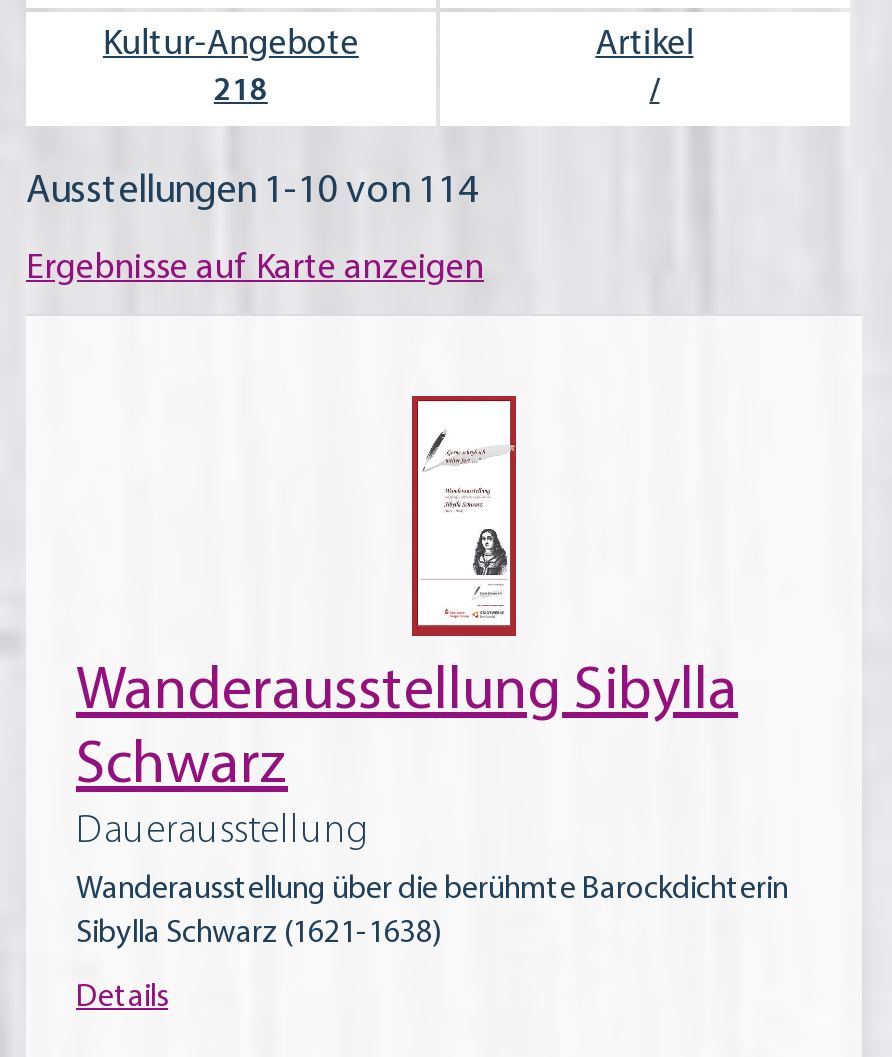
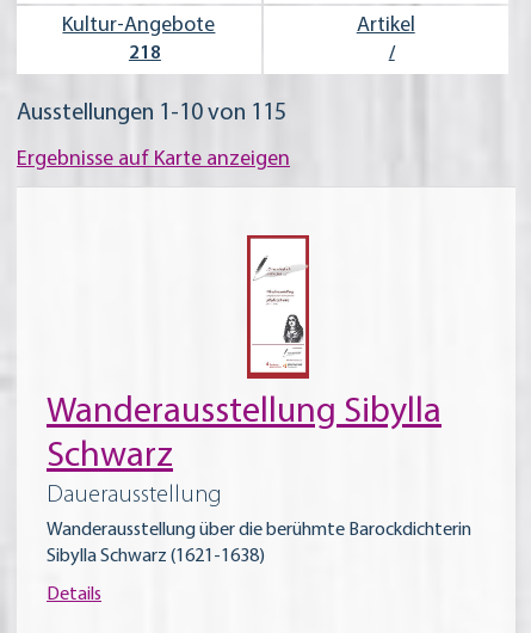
[26,172,478,212] Ausstellungen 1-10 von 114 -> [17,102,286,125] Ausstellungen 1-10 von 115

